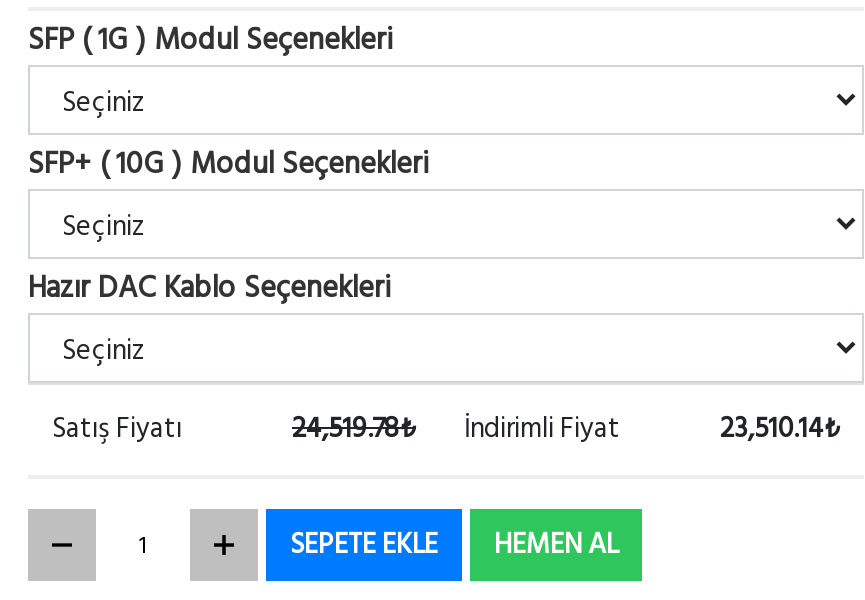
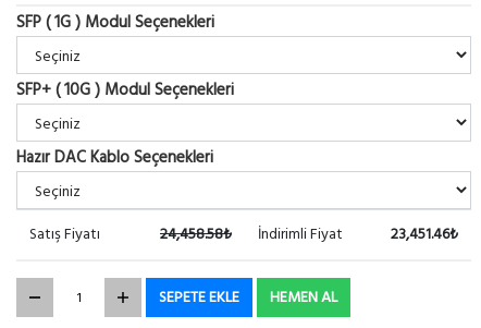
[292,407,416,453] 24,519.78₺ -> [160,222,232,247] 24,458.58₺
[720,407,840,453] 23,510.14₺ -> [391,222,458,247] 23,451.46₺

